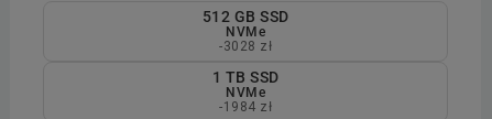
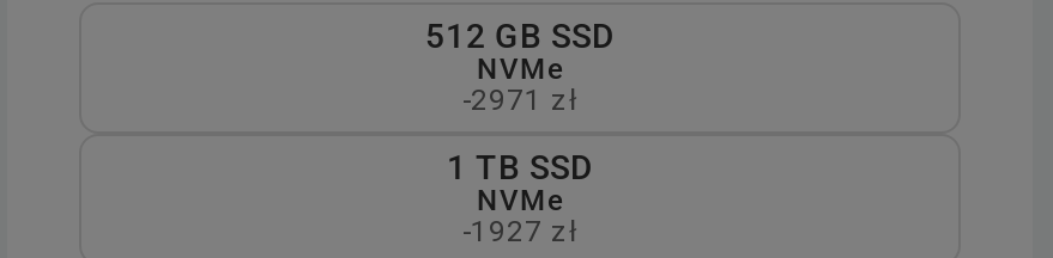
[219,38,272,54] -3028 zł -> [462,83,577,117] -2971 zł
[219,99,272,114] -1984 zł -> [462,215,577,248] -1927 zł

